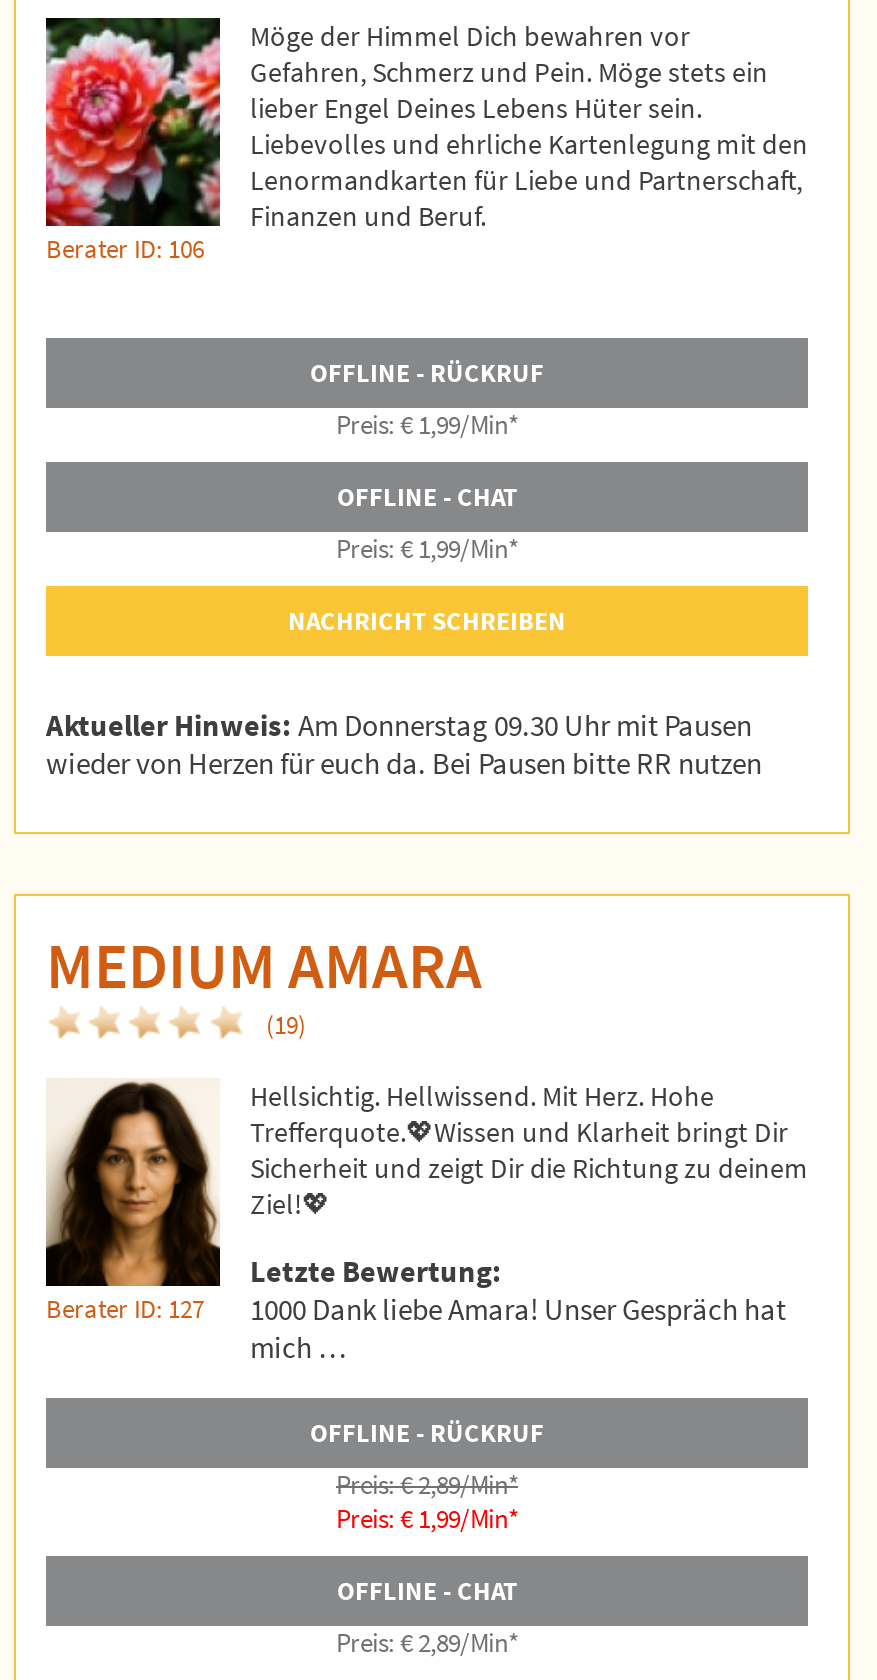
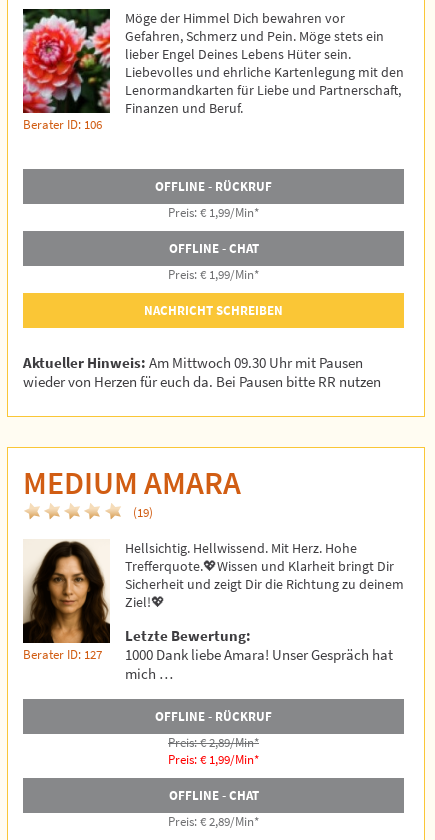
[46,706,752,744] Aktueller Hinweis: Am Donnerstag 09.30 Uhr mit Pausen -> [23,353,363,372] Aktueller Hinweis: Am Mittwoch 09.30 Uhr mit Pausen

